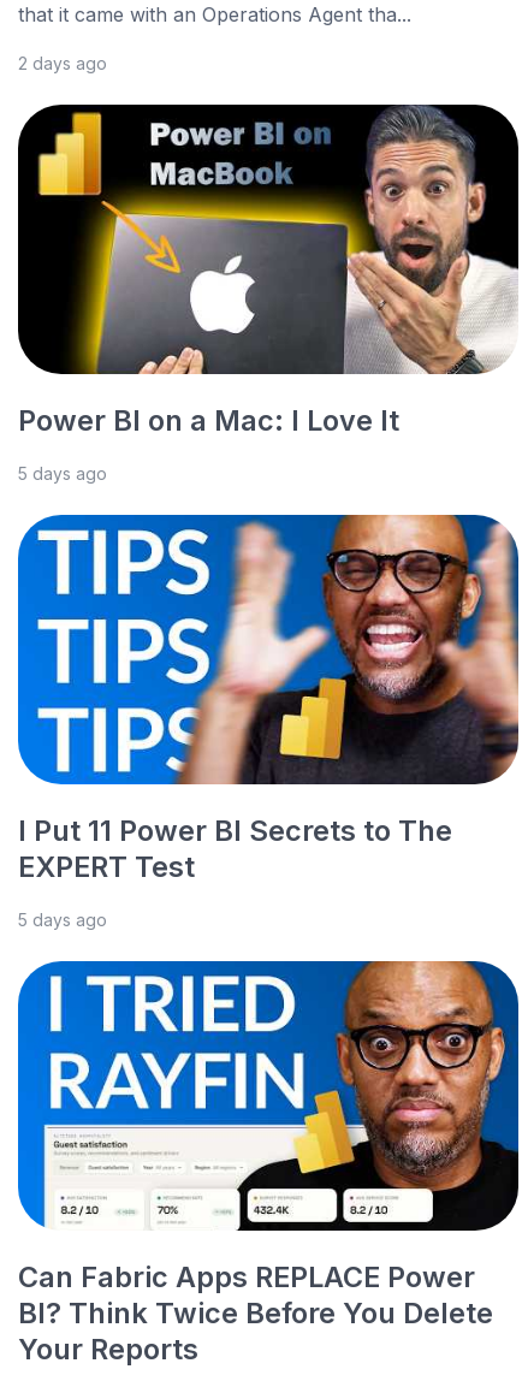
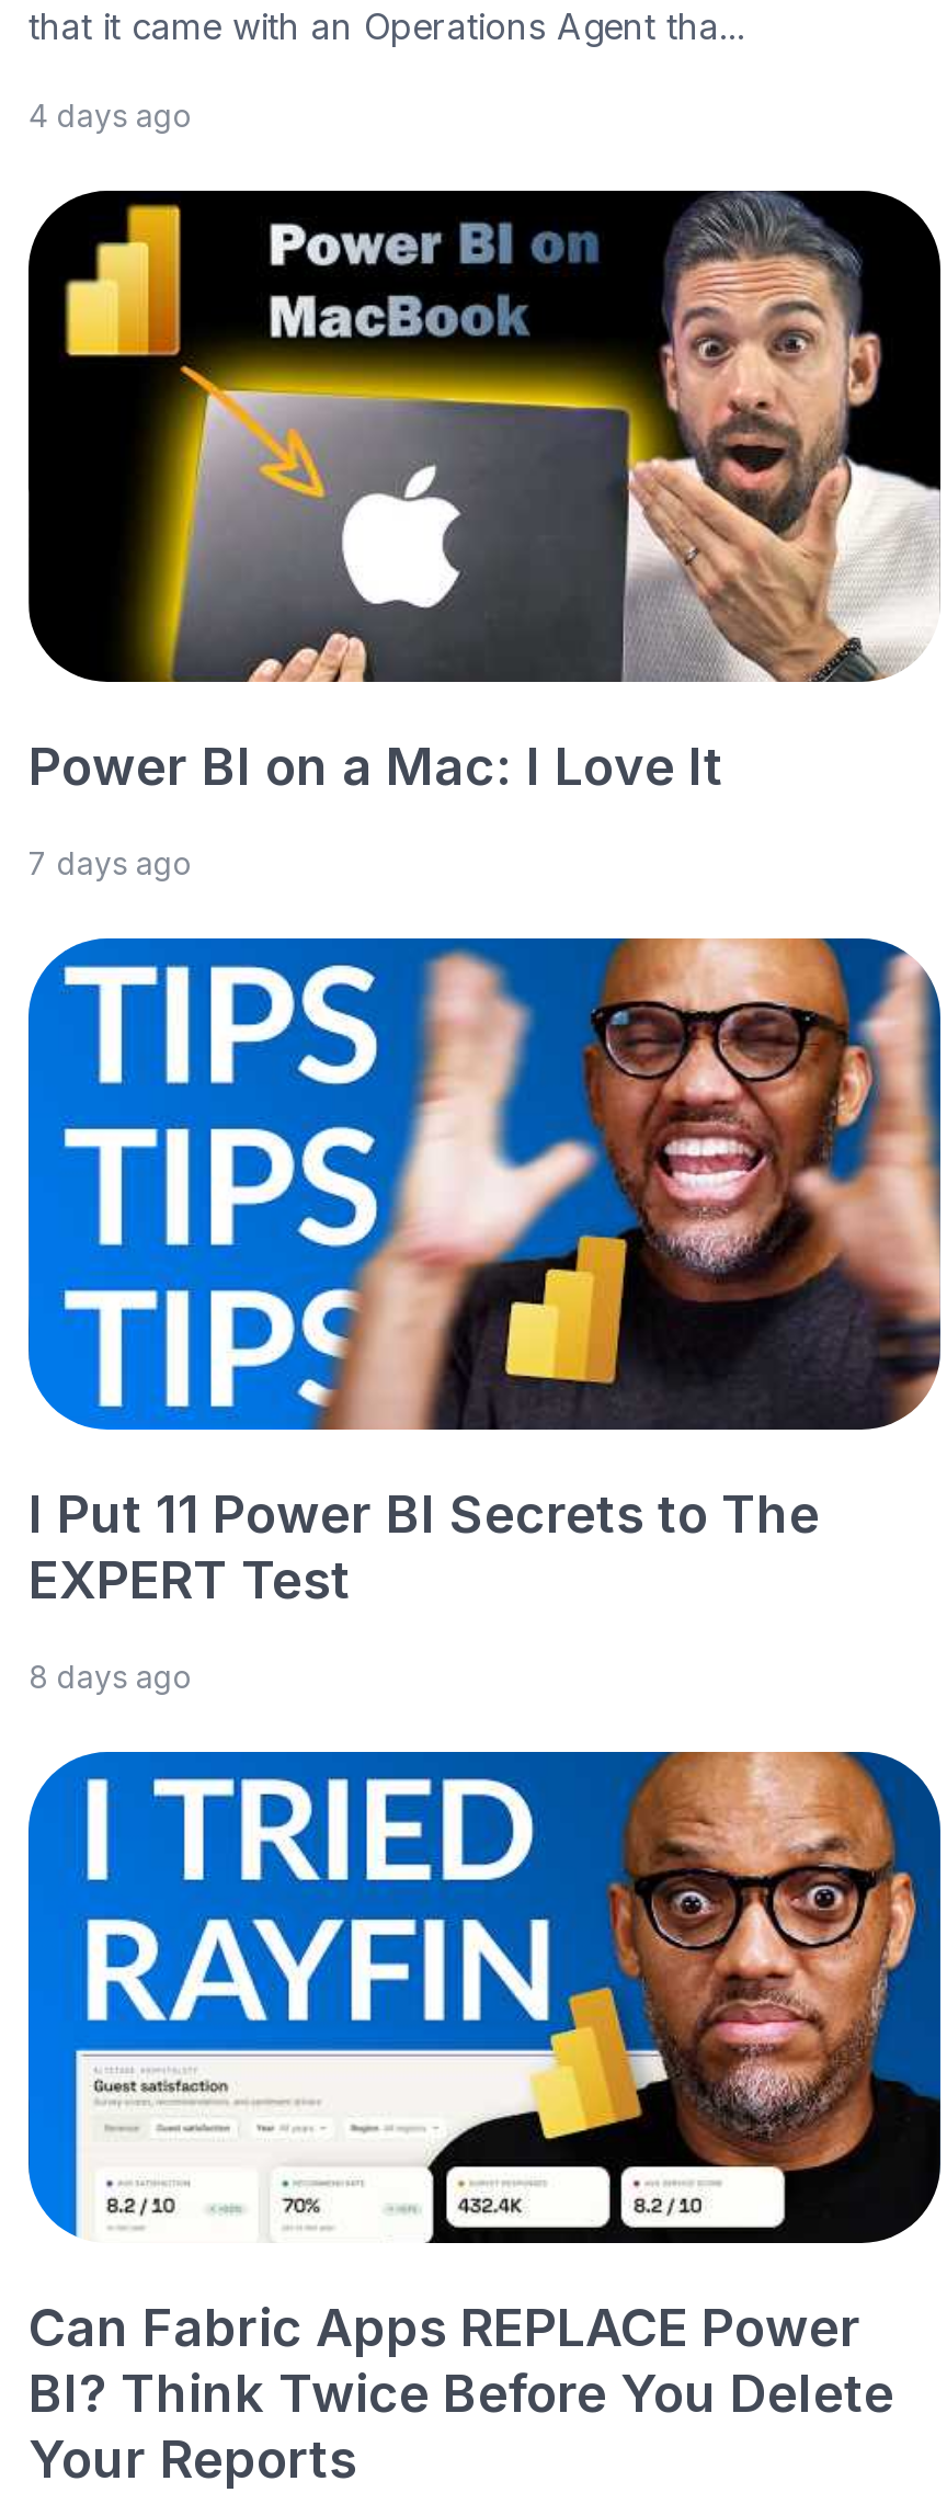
[18,53,107,74] 2 days ago -> [28,97,193,135] 4 days ago
[18,464,107,484] 5 days ago -> [28,845,193,882] 7 days ago
[18,910,107,930] 5 days ago -> [28,1659,193,1696] 8 days ago

